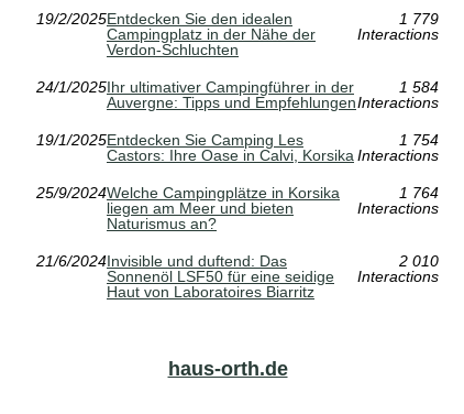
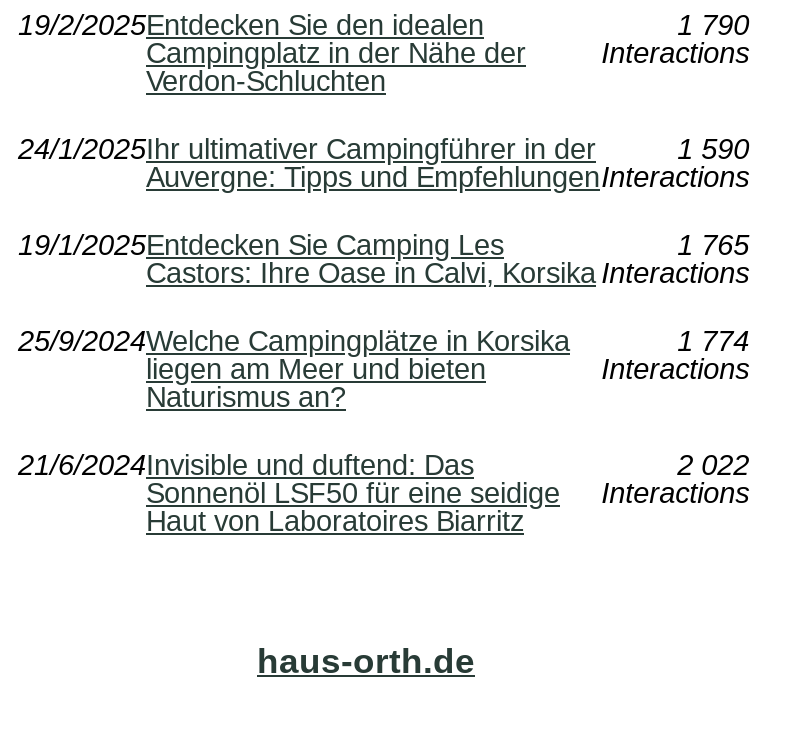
[399,10,438,27] 1 779 -> [677,9,749,41] 1 790
[399,78,438,96] 1 584 -> [677,133,749,165] 1 590
[399,131,438,149] 1 754 -> [677,229,749,261] 1 765
[399,184,438,201] 1 764 -> [677,325,749,357] 1 774
[399,252,438,270] 2 010 -> [677,449,749,481] 2 022

